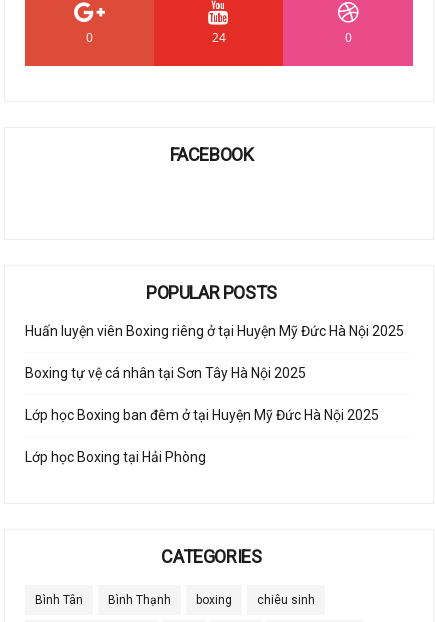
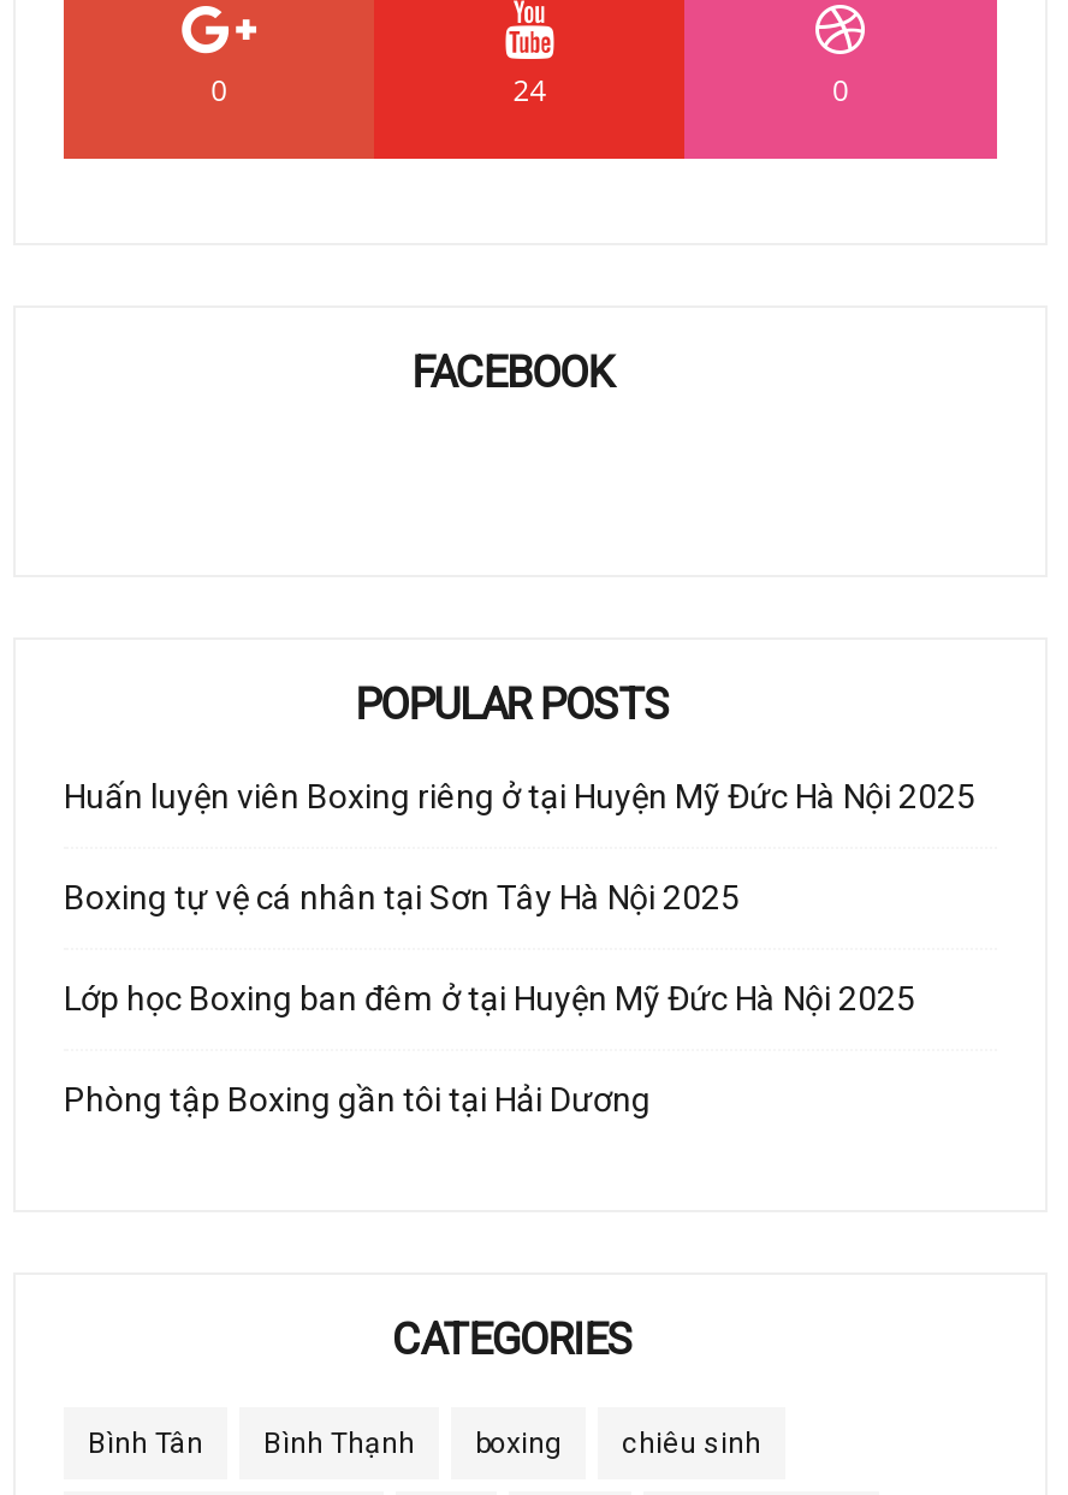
[25,448,206,464] Lớp học Boxing tại Hải Phòng -> [64,1079,651,1117] Phòng tập Boxing gần tôi tại Hải Dương

